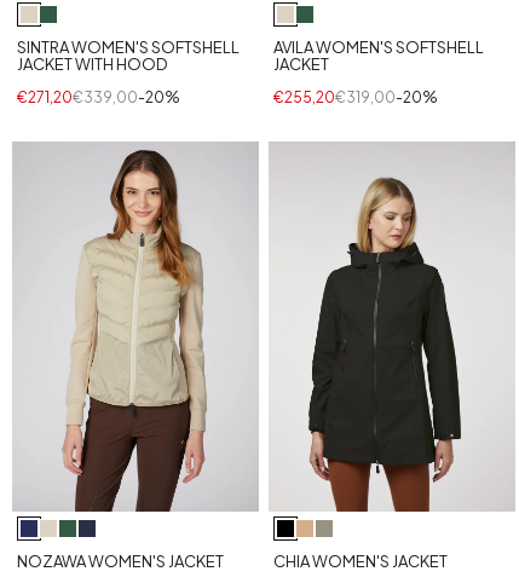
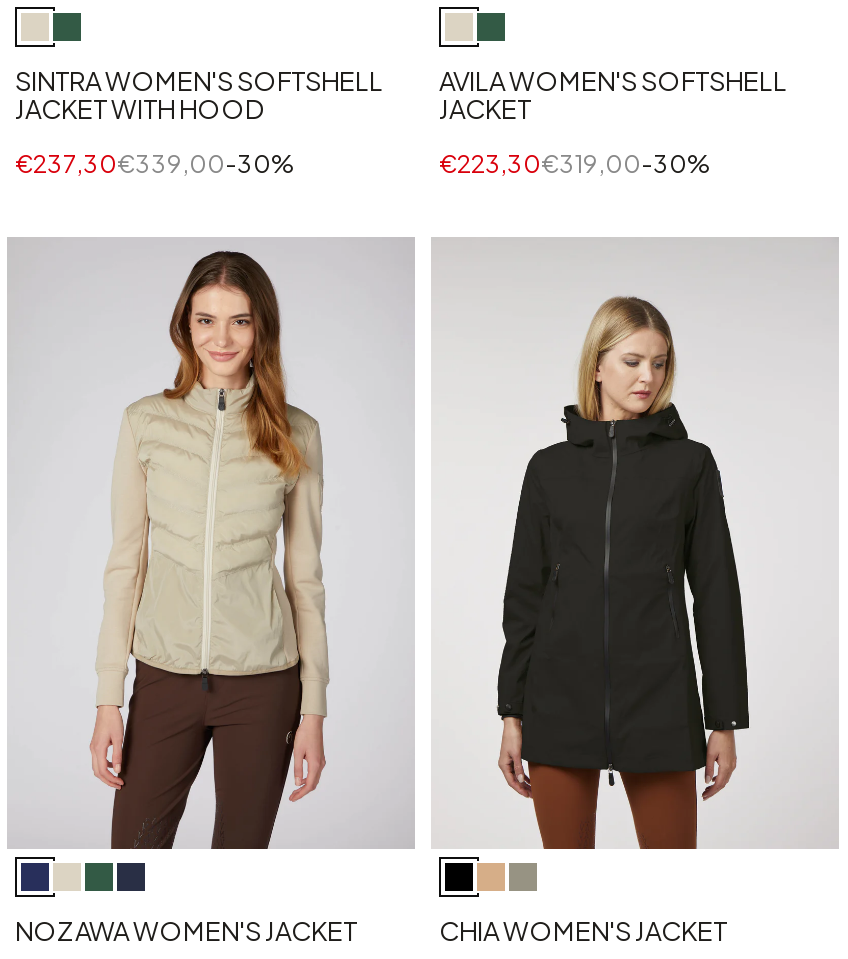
[17,88,180,106] €271,20€339,00-20% -> [15,149,297,179] €237,30€339,00-30%
[273,88,438,106] €255,20€319,00-20% -> [439,149,713,179] €223,30€319,00-30%

